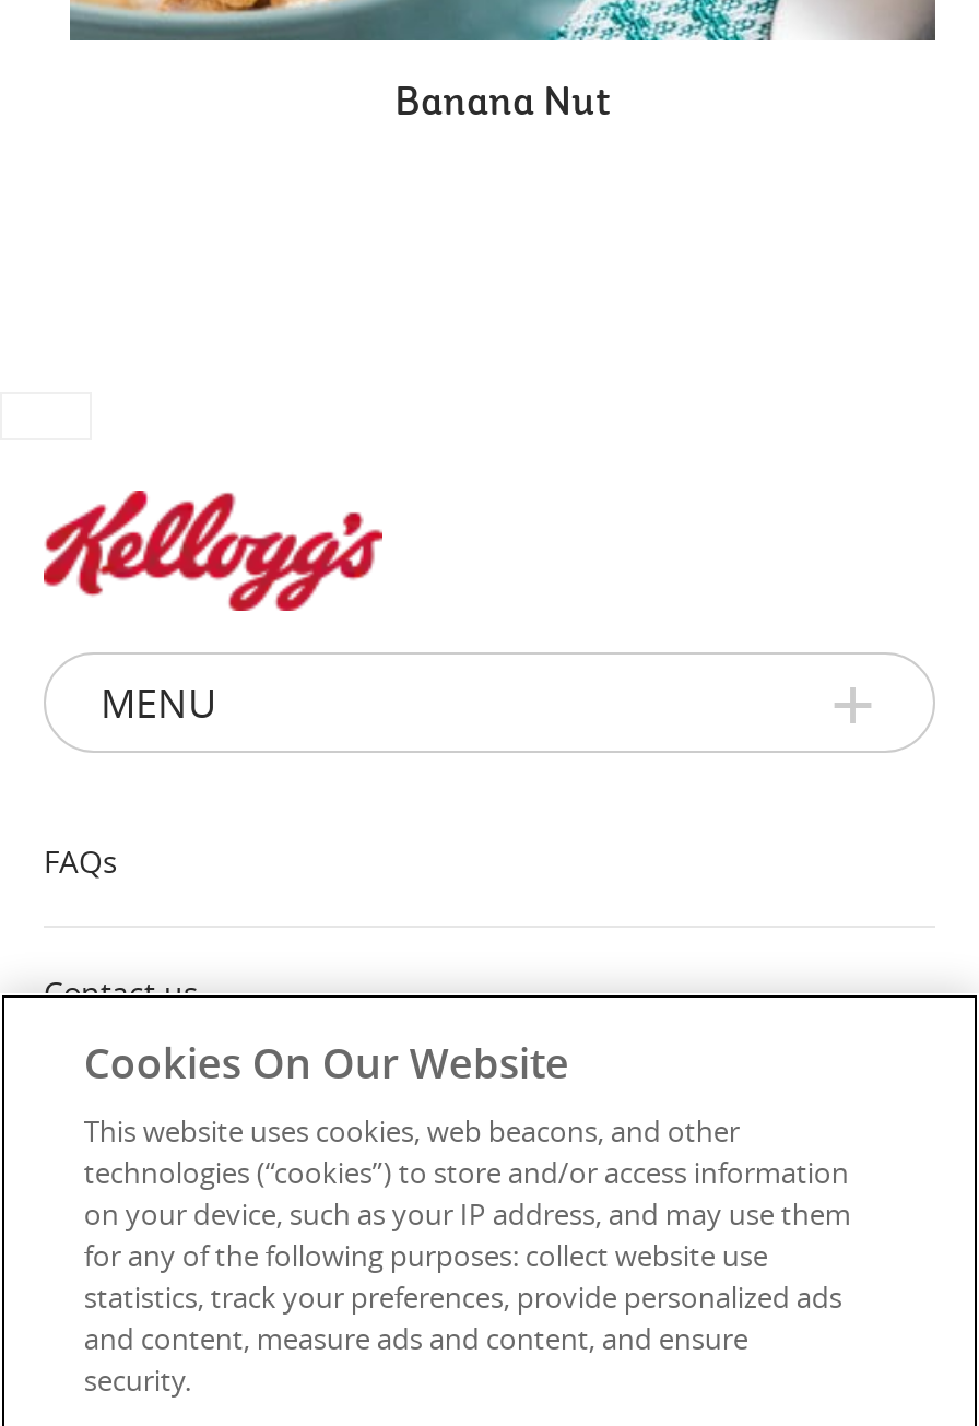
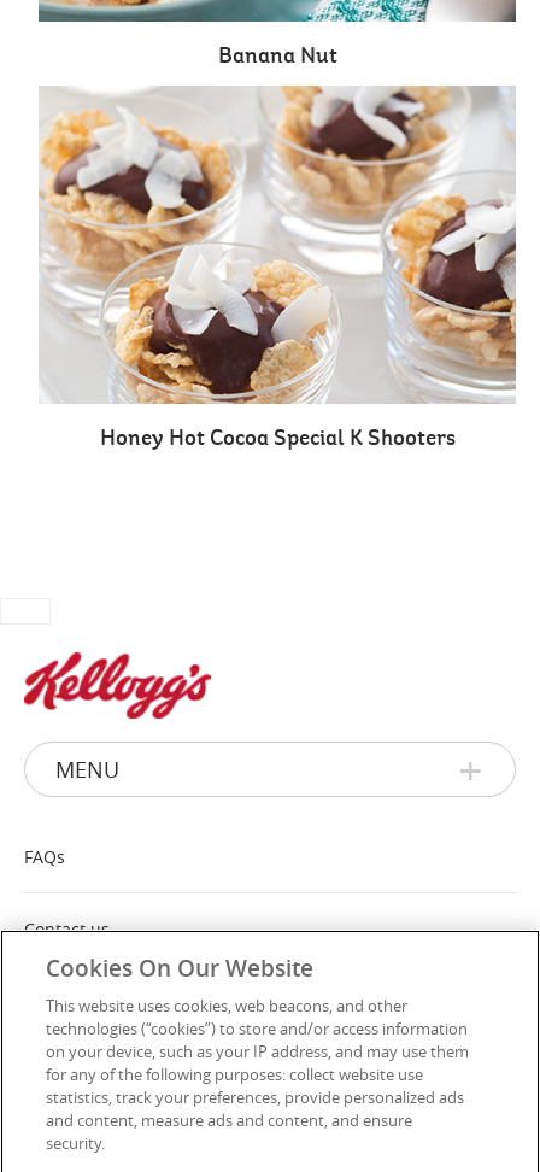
none -> [40,84,517,452] [image] | Honey Hot Cocoa Special K Shooters

